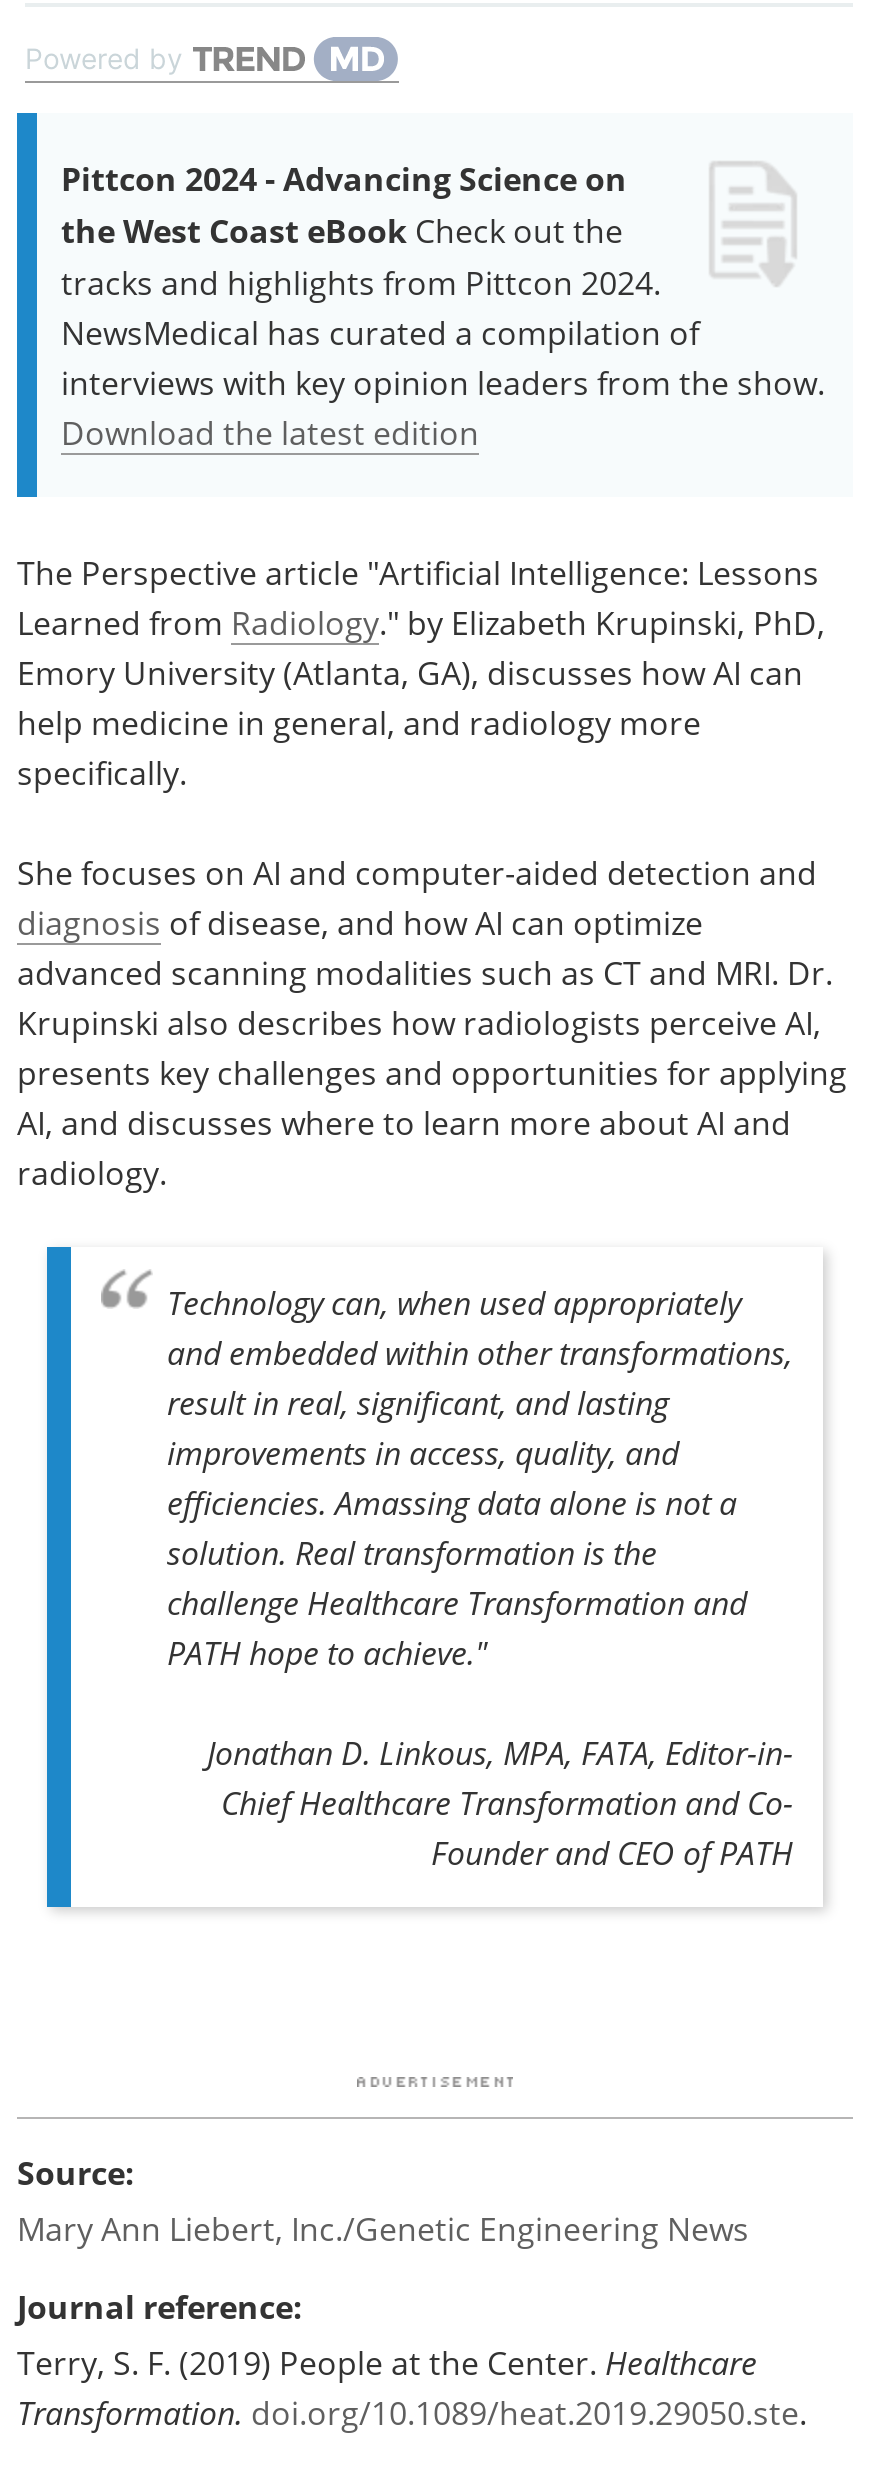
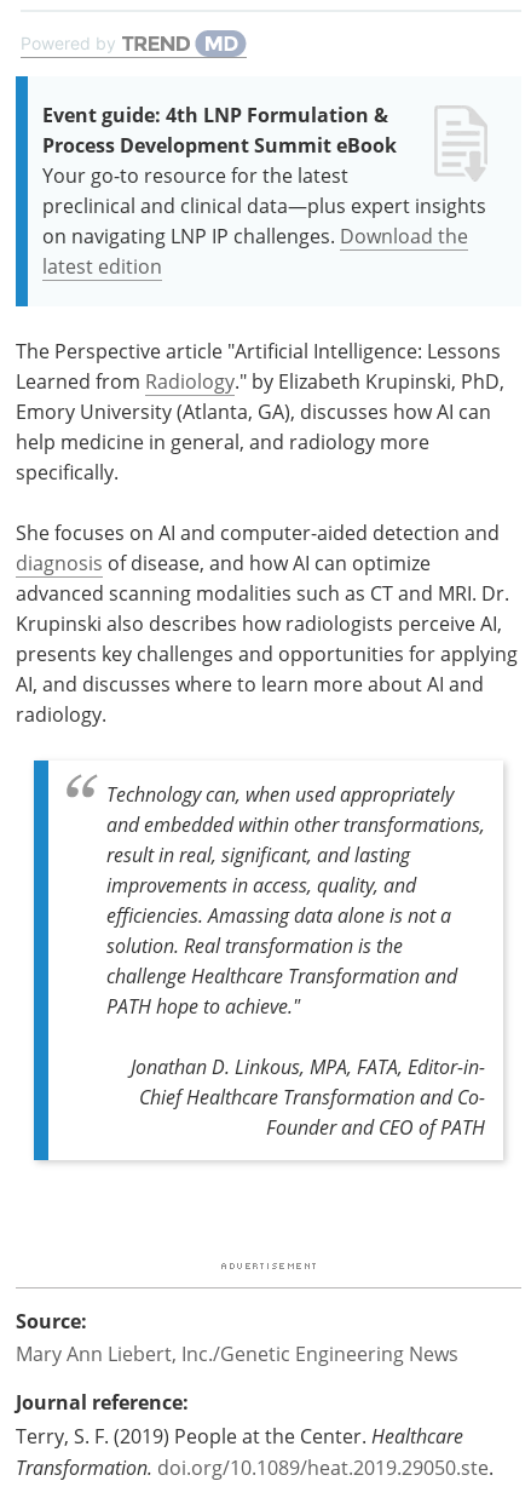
[61,157,825,453] Pittcon 2024 - Advancing Science on | the West Coast eBook Check out the | tracks and highlights from Pittcon 2024. | NewsMedical has curated a compilation of | interviews with key opinion leaders from the show. | Download the latest edition -> [42,102,486,280] Event guide: 4th LNP Formulation & | Process Development Summit eBook | Your go-to resource for the latest | preclinical and clinical data—plus expert insights | on navigating LNP IP challenges. Download the | latest edition

